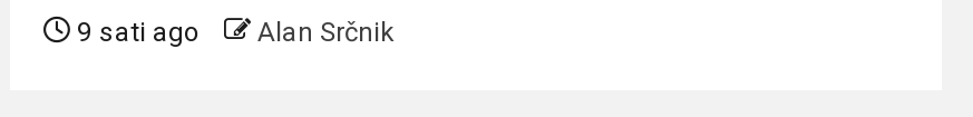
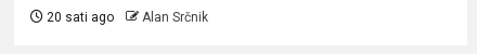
[70,17,393,49] 9 sati ago Alan Srčnik -> [43,10,208,25] 20 sati ago Alan Srčnik

